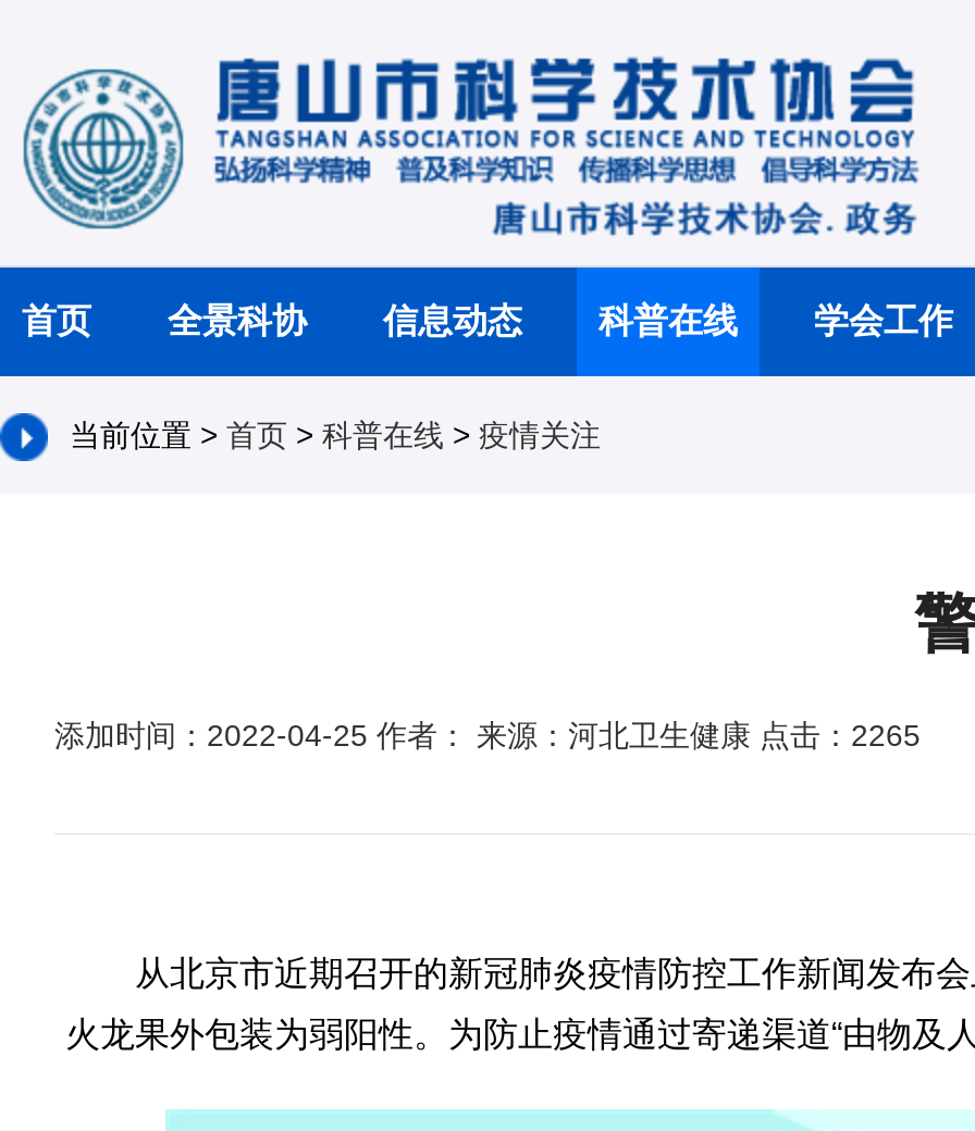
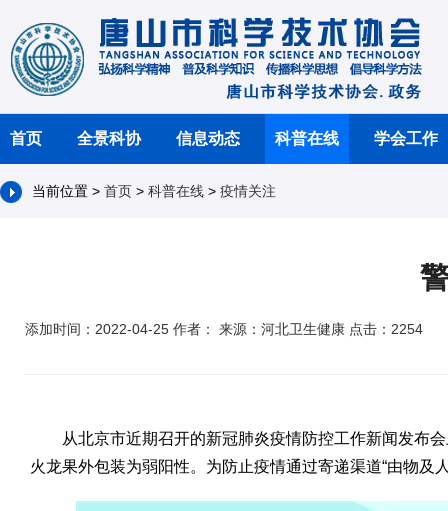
[54,718,921,753] 添加时间：2022-04-25 作者： 来源：河北卫生健康 点击：2265 -> [25,321,423,337] 添加时间：2022-04-25 作者： 来源：河北卫生健康 点击：2254

